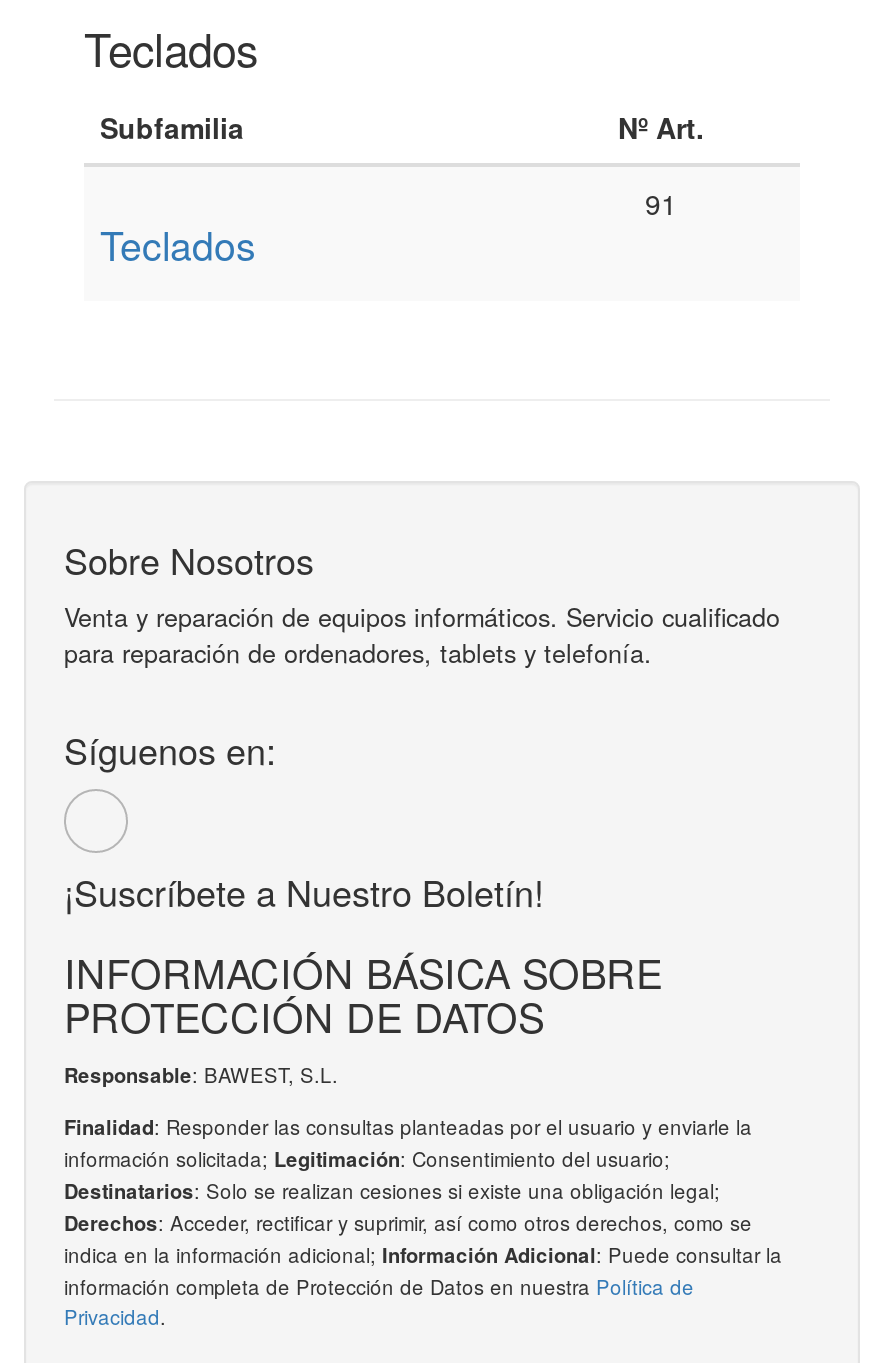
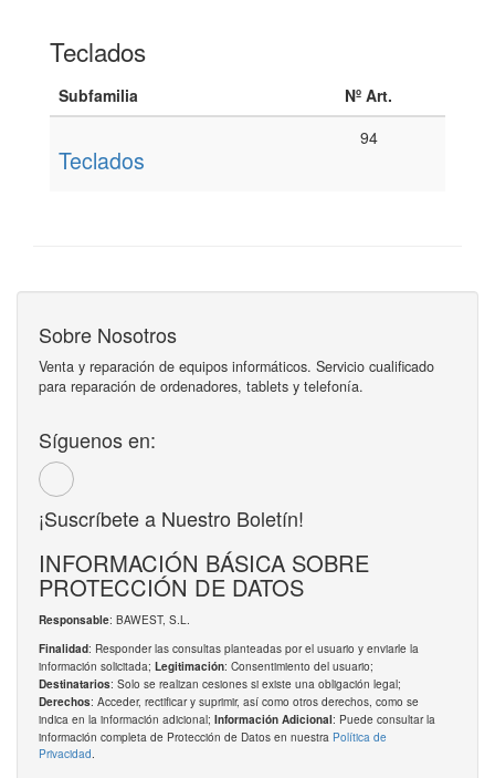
[645,183,677,223] 91 -> [360,126,377,148] 94

